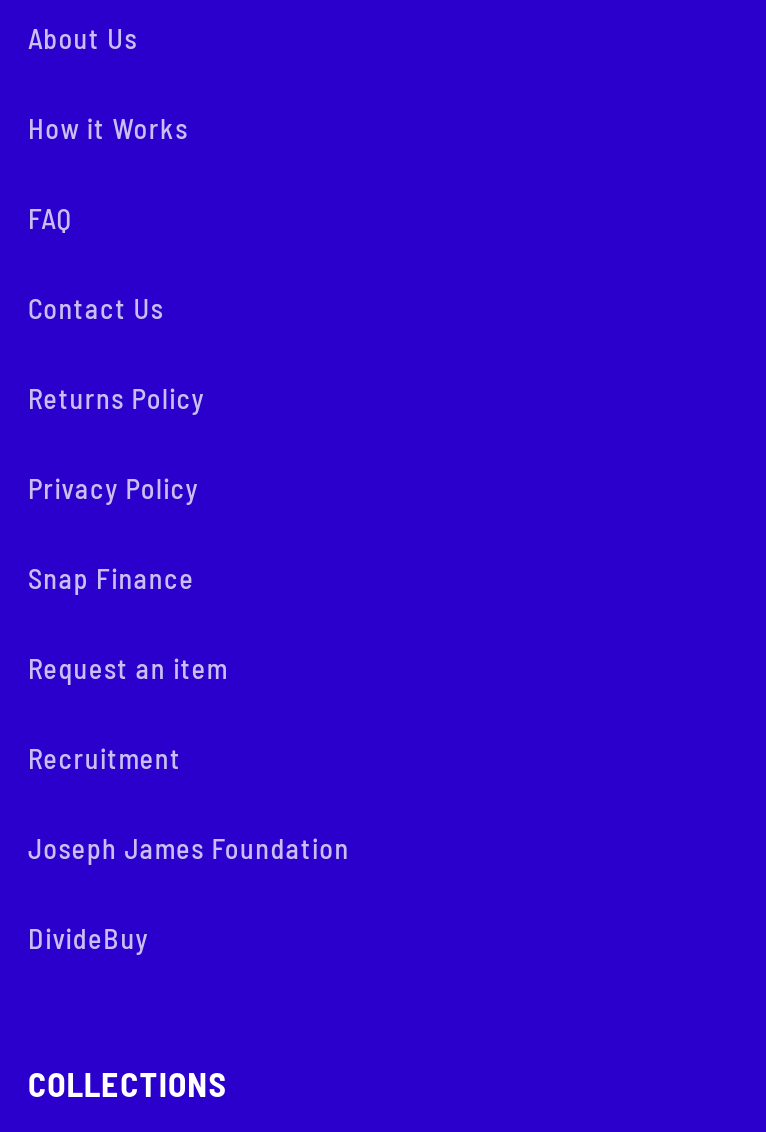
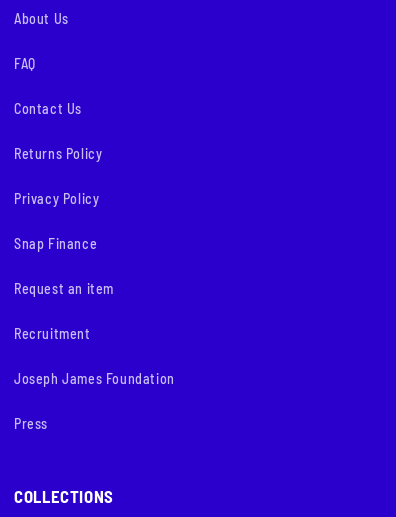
[28,111,188,145] How it Works -> none
[28,921,149,955] DivideBuy -> [14,415,48,432] Press

